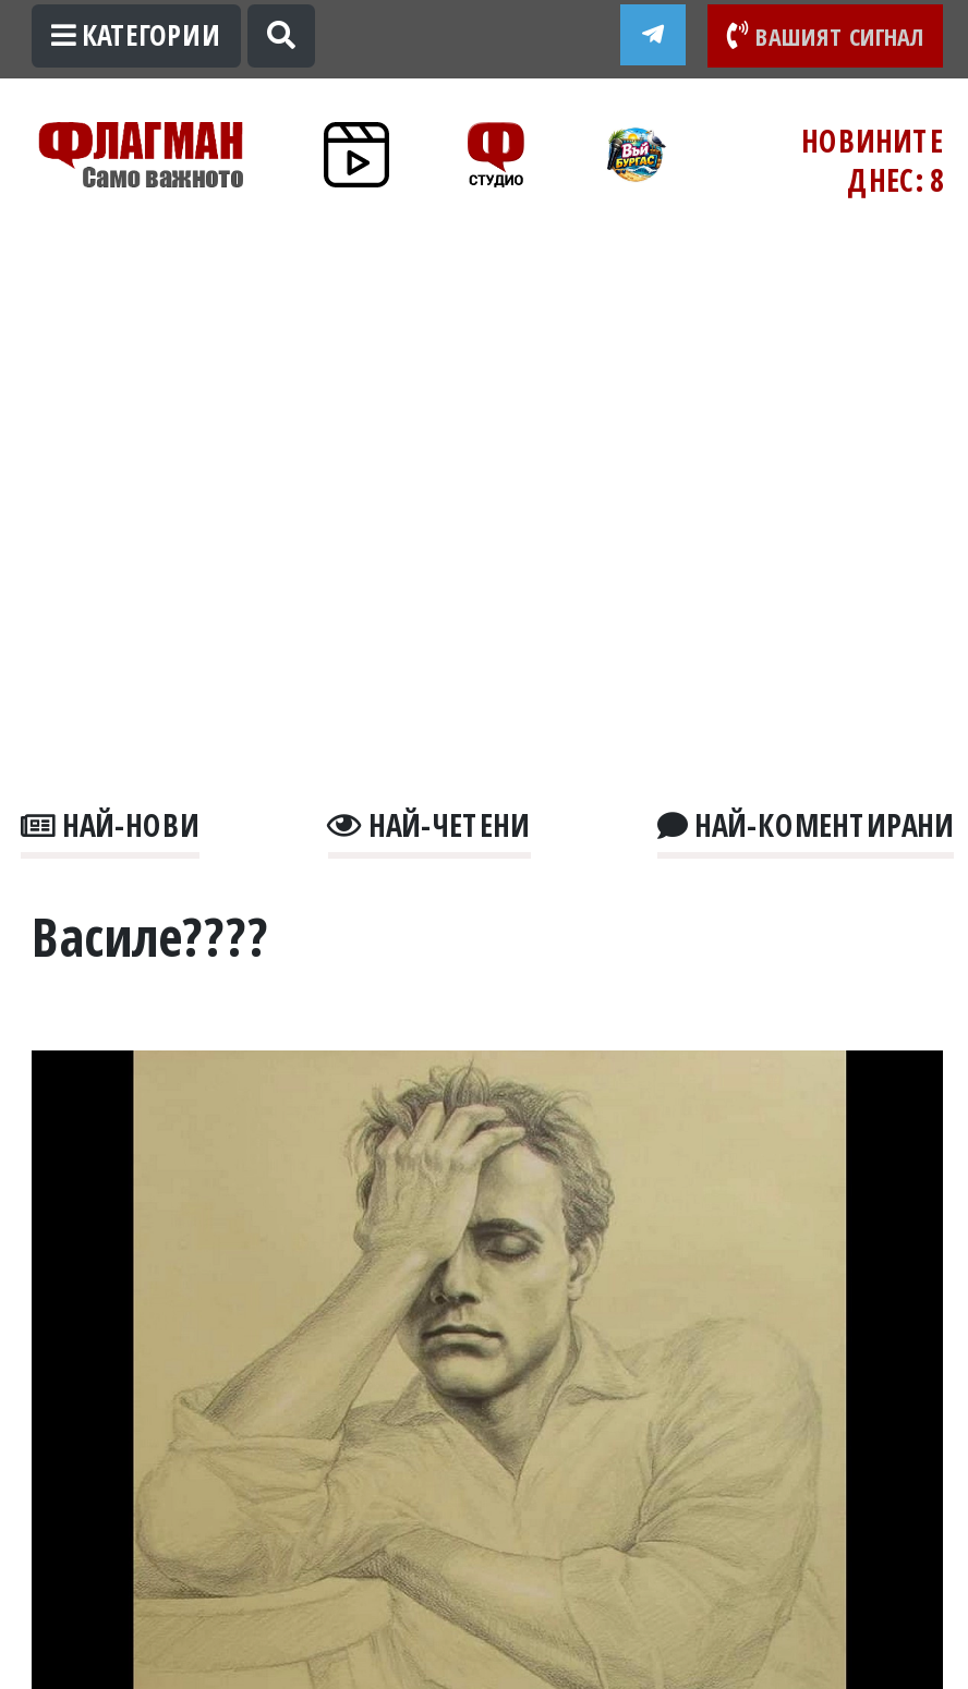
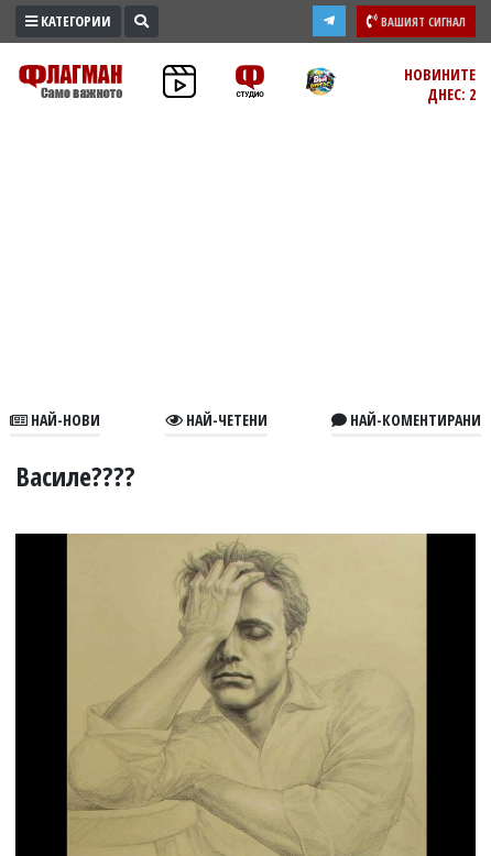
[847,159,943,201] ДНЕС: 8 -> [427,84,476,105] ДНЕС: 2

